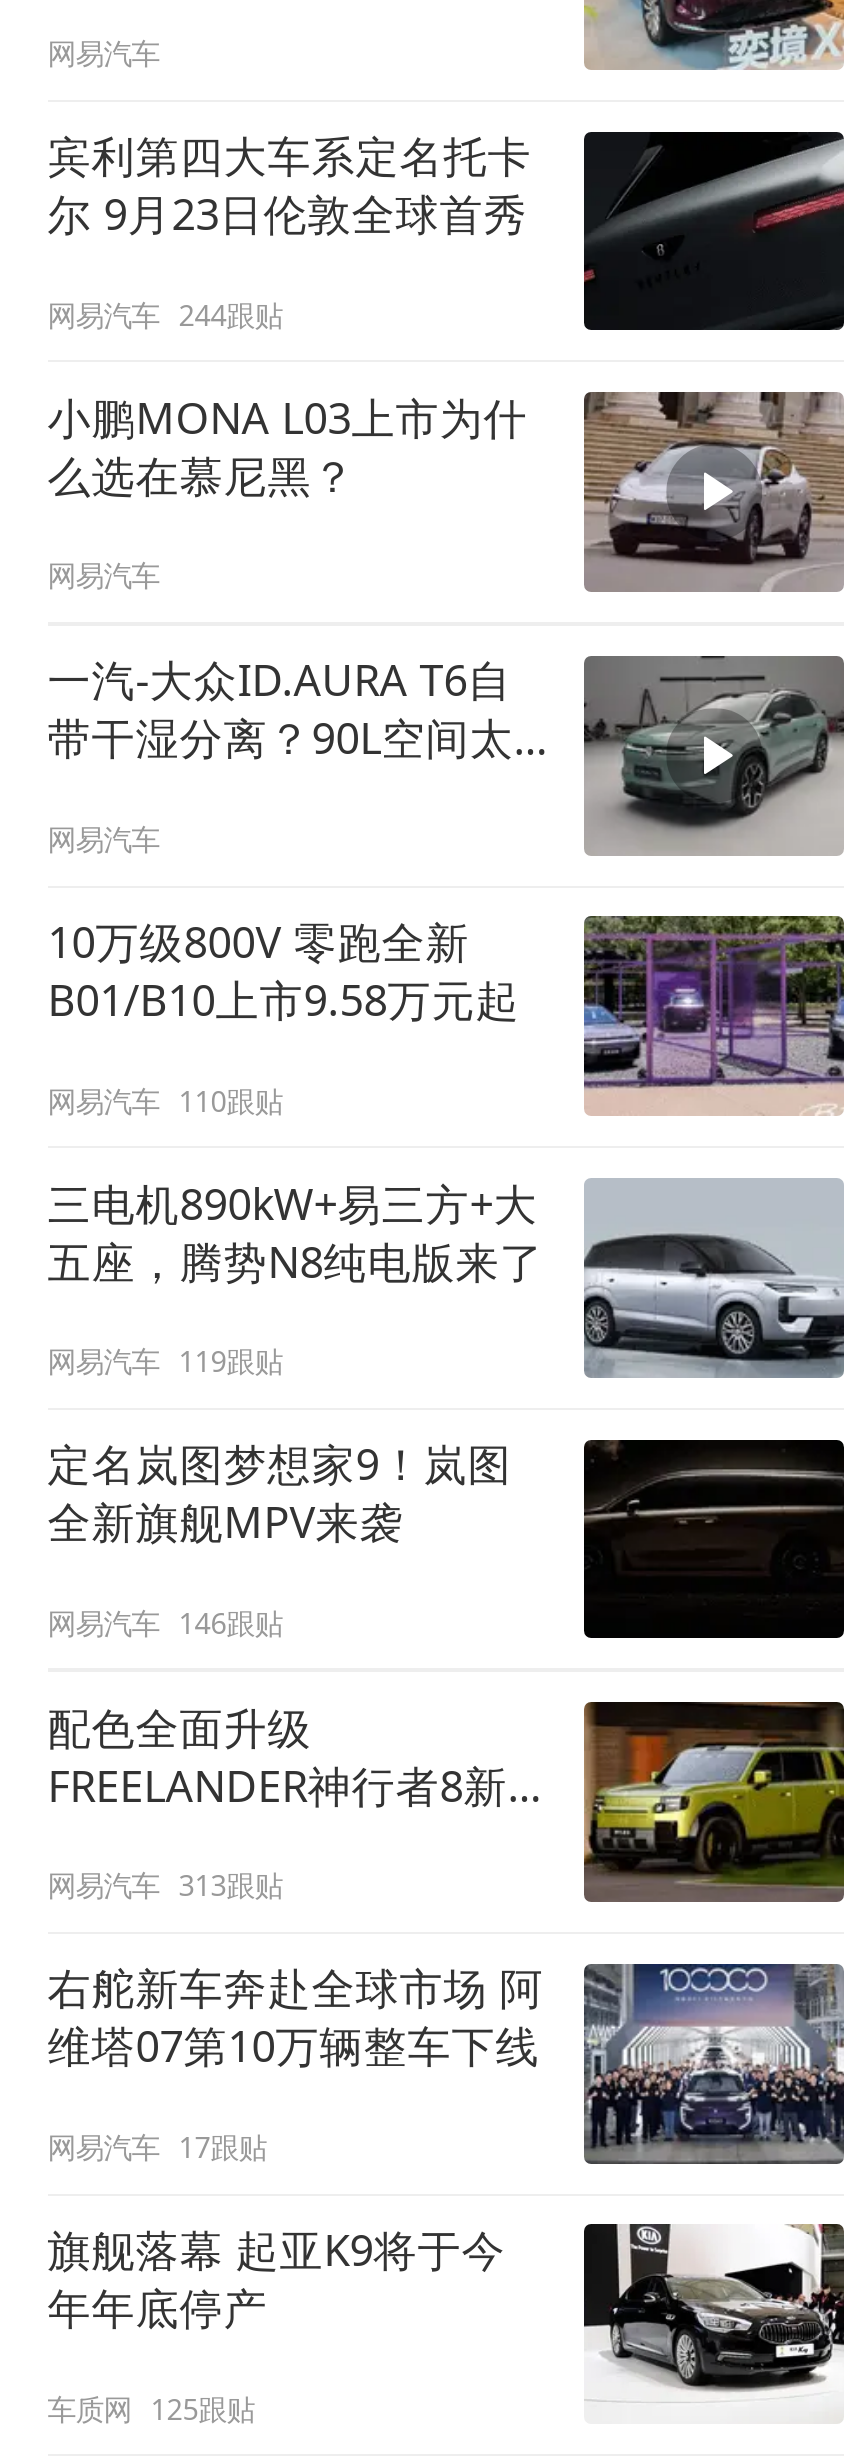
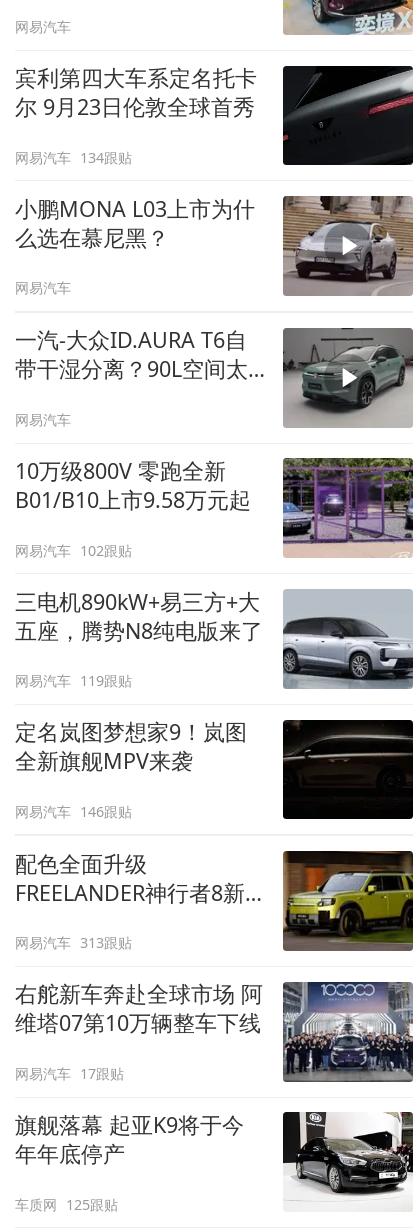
[47,295,283,333] 网易汽车 244跟贴 -> [15,148,132,167] 网易汽车 134跟贴
[47,1081,283,1119] 网易汽车 110跟贴 -> [15,541,132,560] 网易汽车 102跟贴

